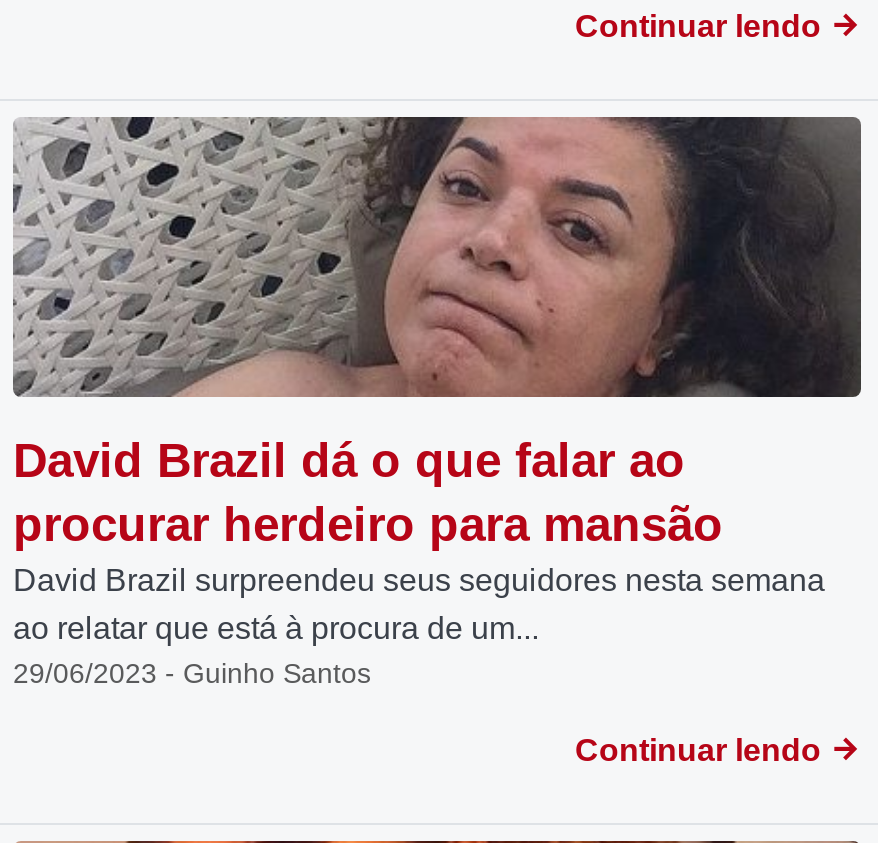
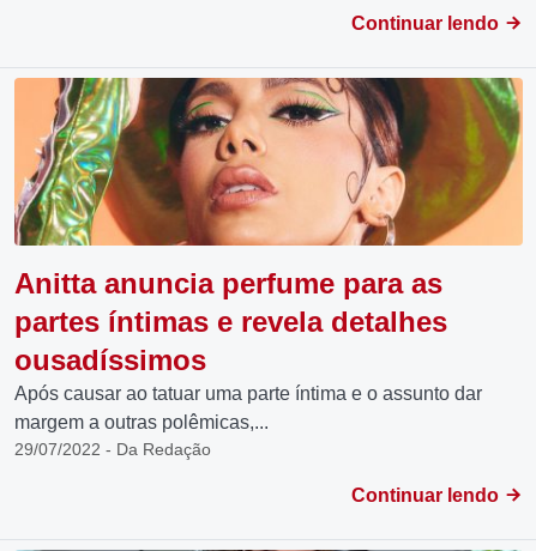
[11,115,863,690] [image] | David Brazil dá o que falar ao | procurar herdeiro para mansão | David Brazil surpreendeu seus seguidores nesta semana | ao relatar que está à procura de um... | 29/06/2023 - Guinho Santos -> [13,77,523,459] [image] | Anitta anuncia perfume para as | partes íntimas e revela detalhes | ousadíssimos | Após causar ao tatuar uma parte íntima e o assunto dar | margem a outras polêmicas,... | 29/07/2022 - Da Redação

